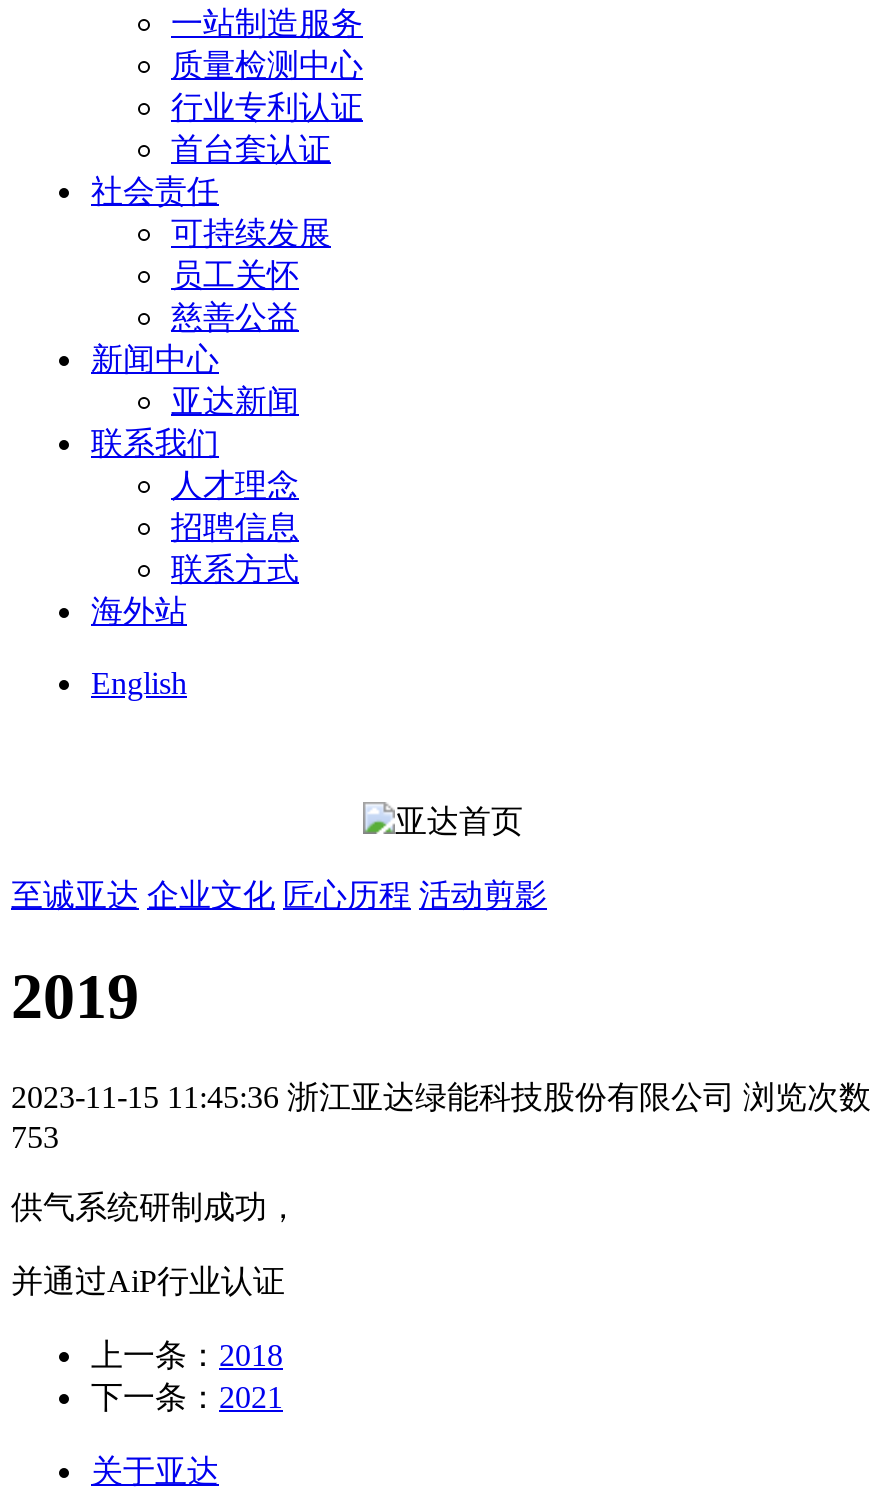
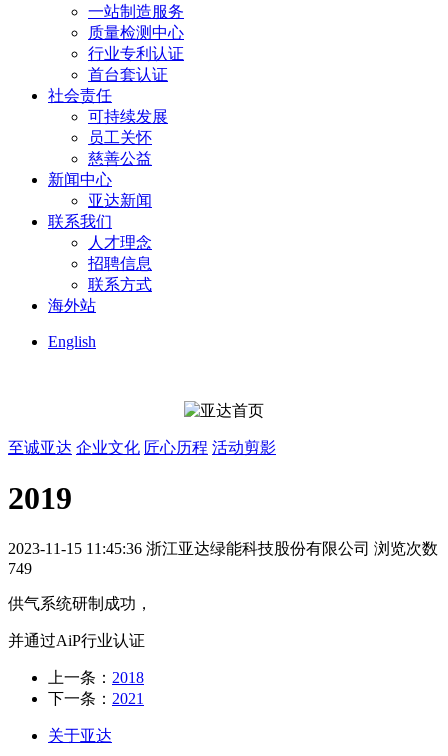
[11,1120,59,1154] 753 -> [8,560,32,577] 749

